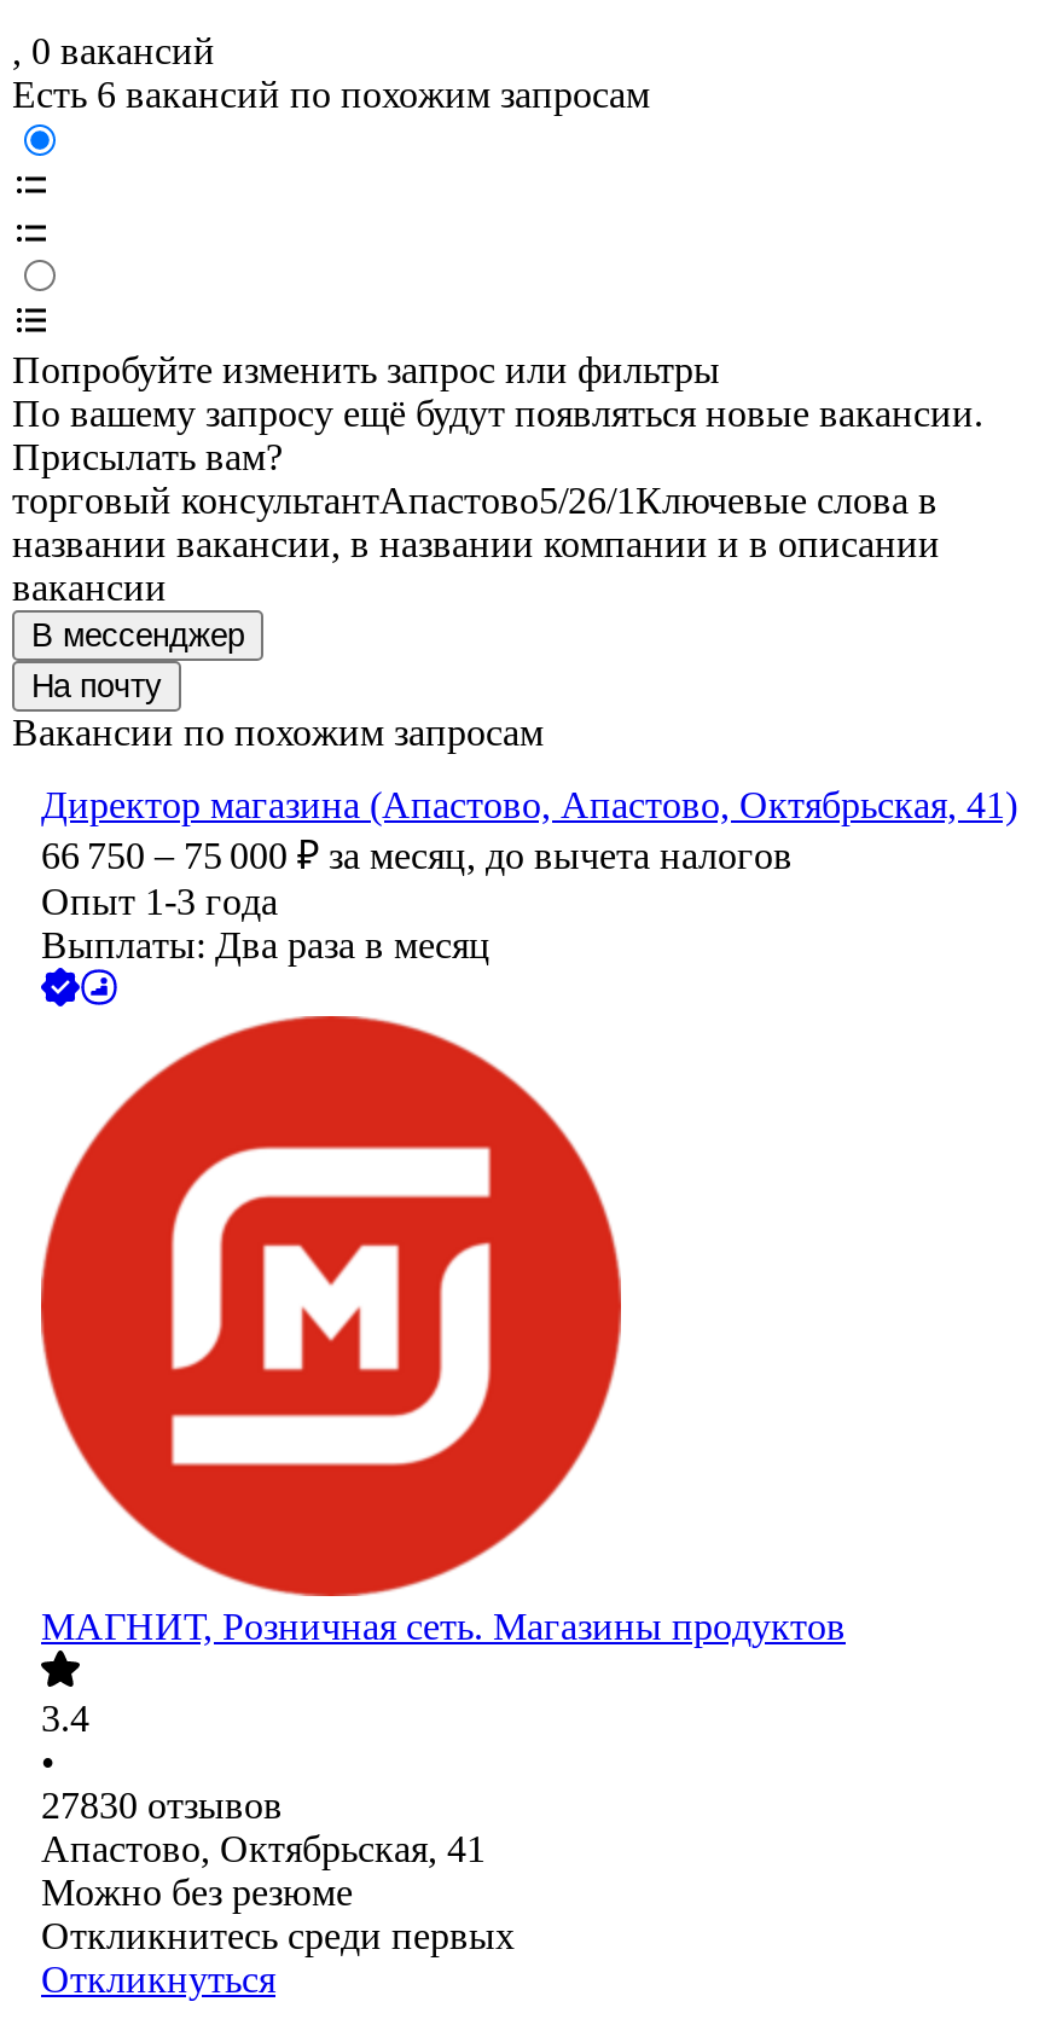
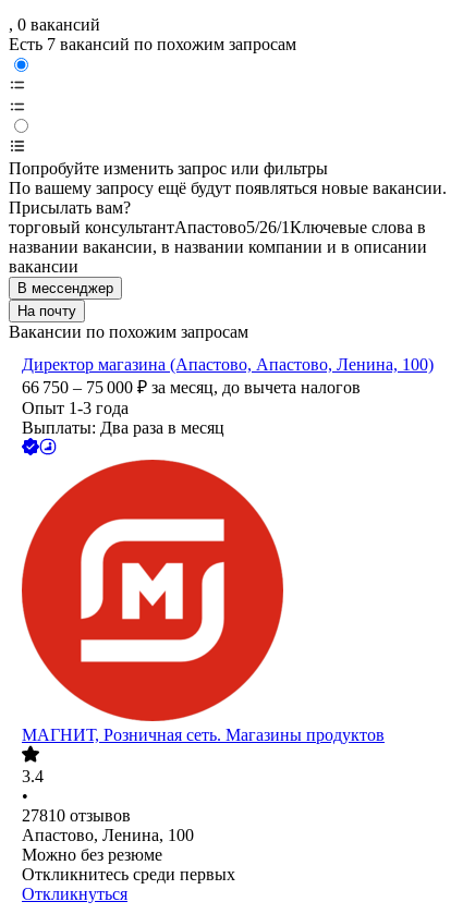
[12,75,650,116] Есть 6 вакансий по похожим запросам -> [9,35,296,54] Есть 7 вакансий по похожим запросам
[41,785,1017,826] Директор магазина (Апастово, Апастово, Октябрьская, 41) -> [22,356,434,374] Директор магазина (Апастово, Апастово, Ленина, 100)
[41,1786,283,1827] 27830 отзывов -> [22,807,131,825] 27810 отзывов
[41,1829,486,1870] Апастово, Октябрьская, 41 -> [22,826,194,845] Апастово, Ленина, 100

